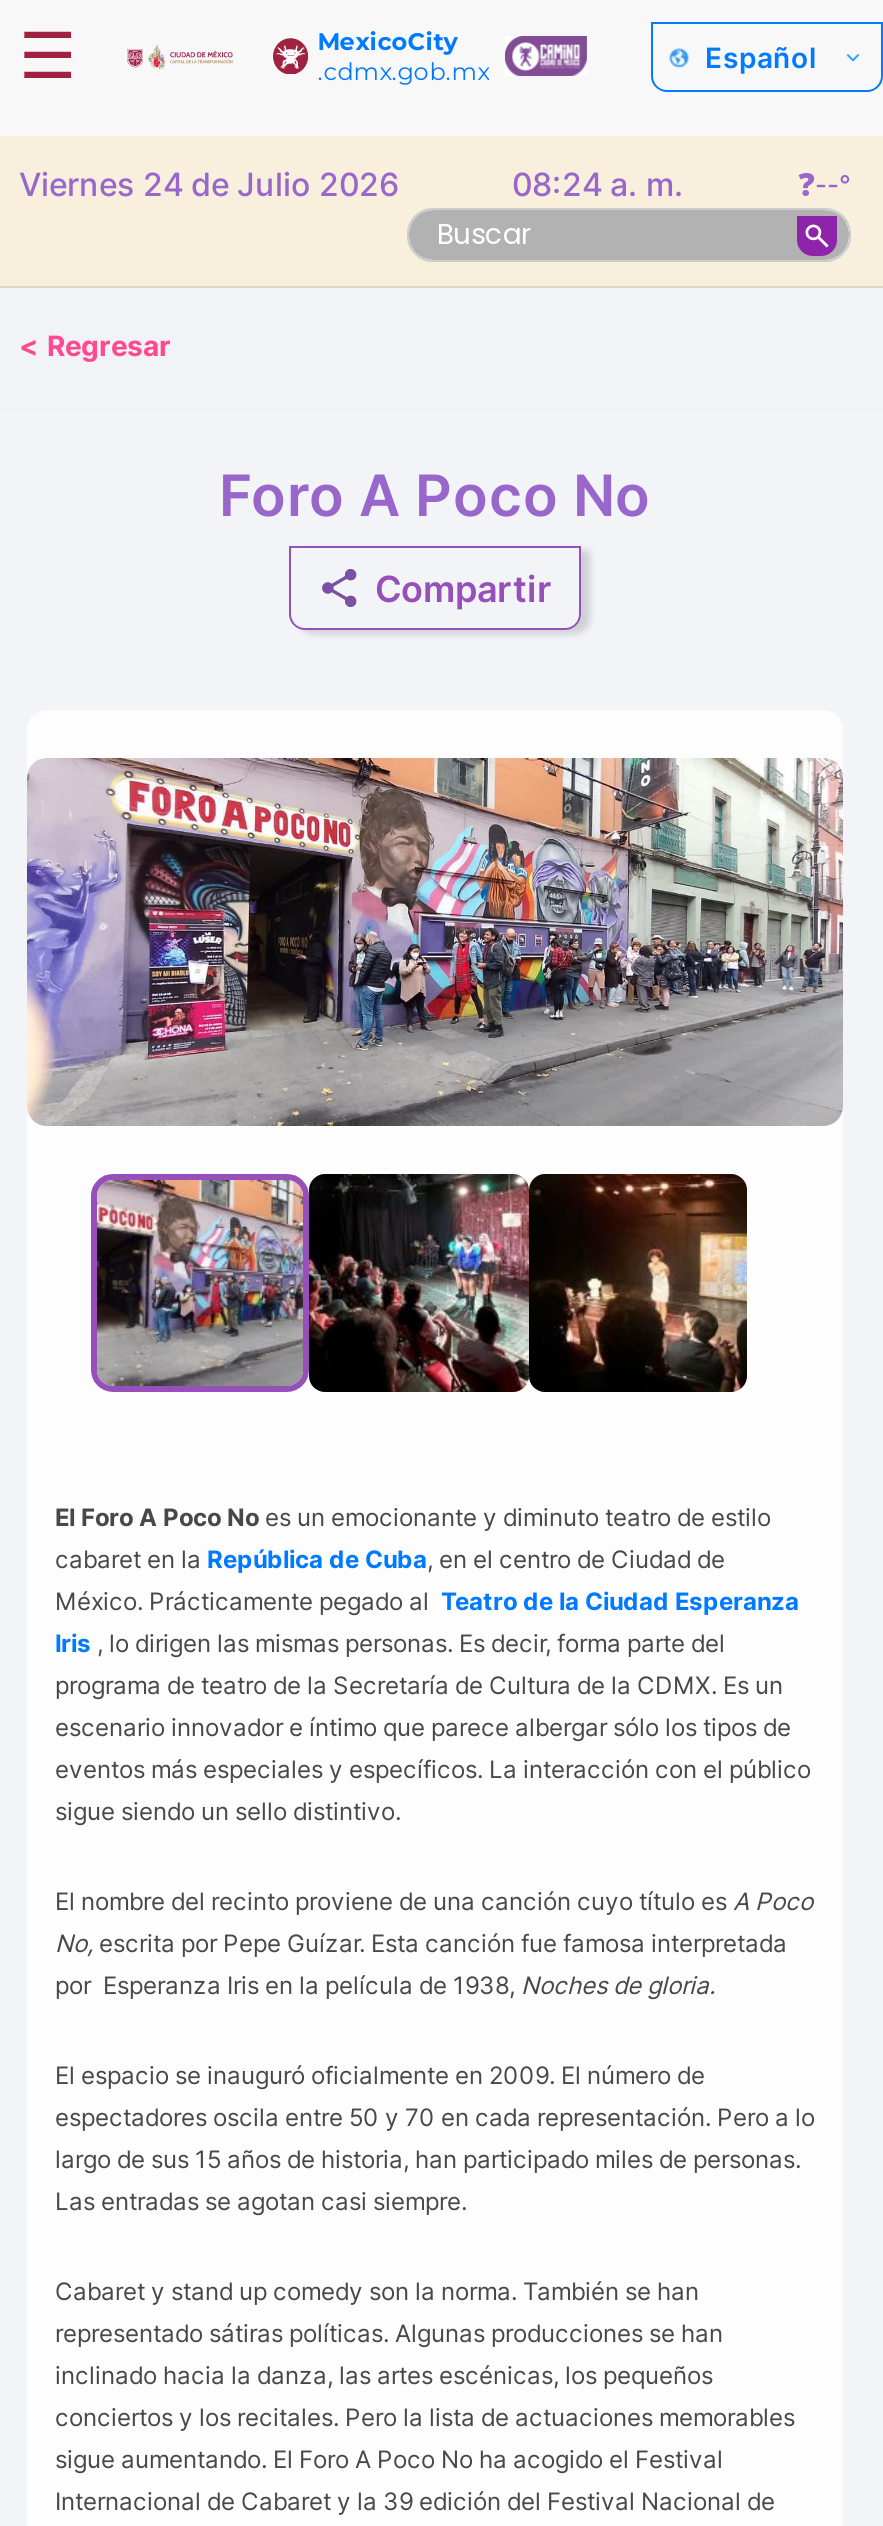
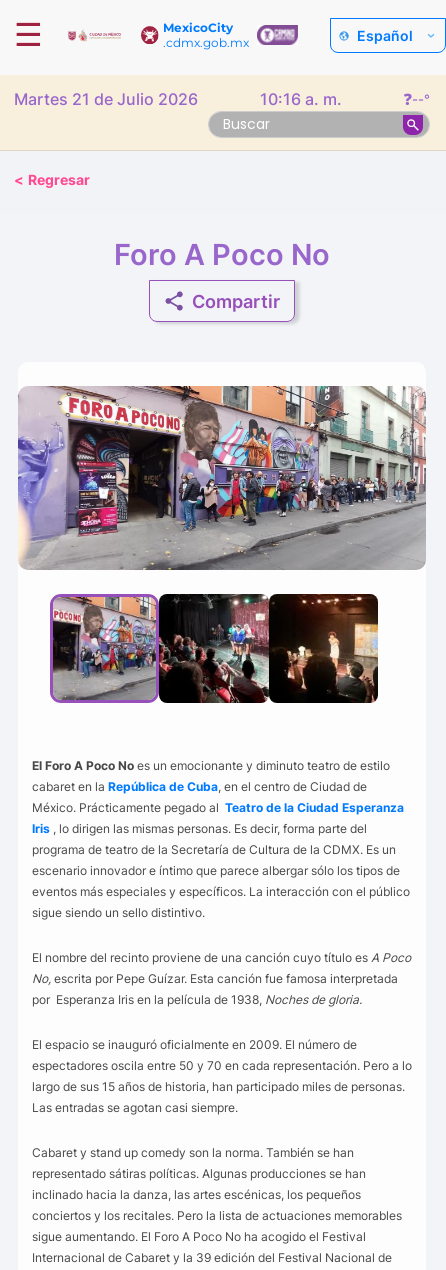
[19,164,399,204] Viernes 24 de Julio 2026 -> [14,89,198,109] Martes 21 de Julio 2026
[512,164,684,204] 08:24 a. m. -> [259,89,341,109] 10:16 a. m.

